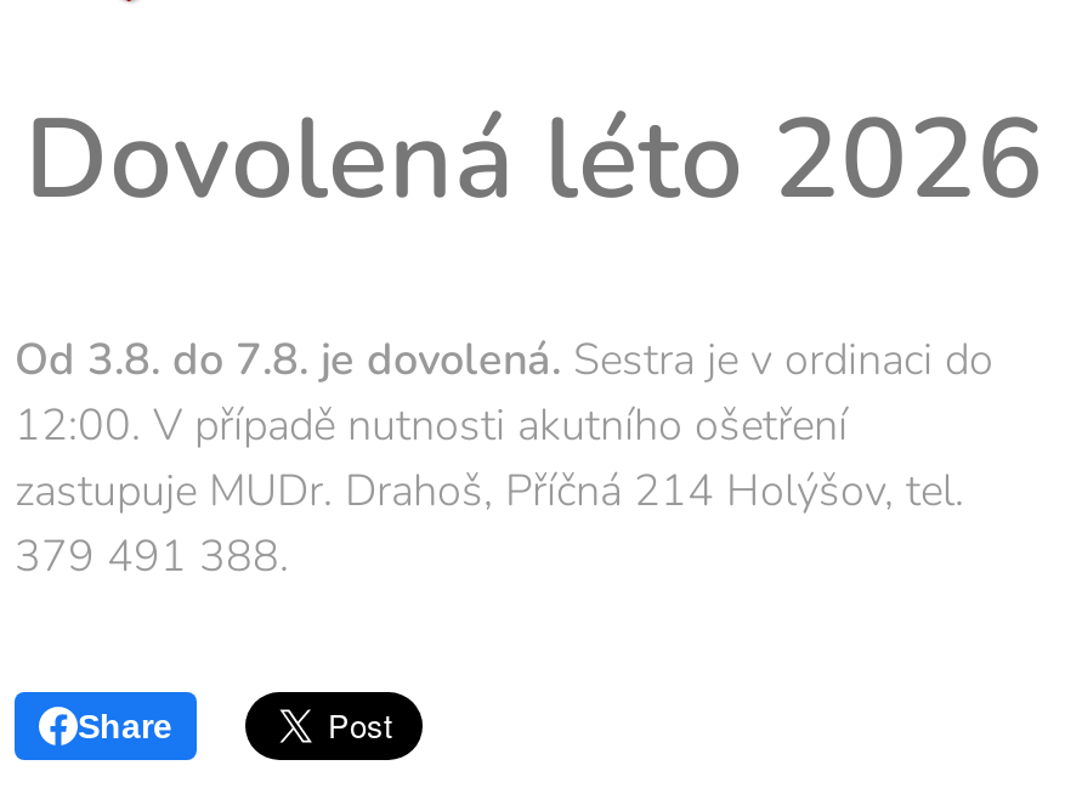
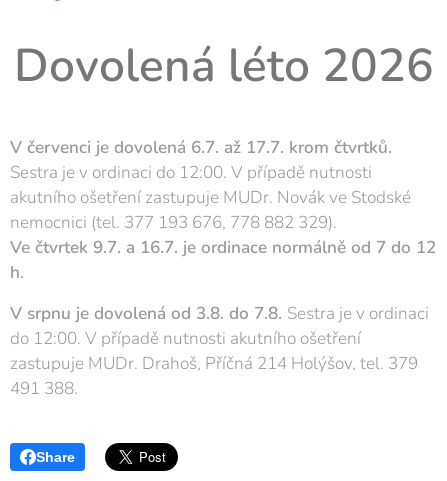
[15,330,993,585] Od 3.8. do 7.8. je dovolená. Sestra je v ordinaci do | 12:00. V případě nutnosti akutního ošetření | zastupuje MUDr. Drahoš, Příčná 214 Holýšov, tel. | 379 491 388. -> [10,136,436,400] V červenci je dovolená 6.7. až 17.7. krom čtvrtků. | Sestra je v ordinaci do 12:00. V případě nutnosti | akutního ošetření zastupuje MUDr. Novák ve Stodské | nemocnici (tel. 377 193 676, 778 882 329). | Ve čtvrtek 9.7. a 16.7. je ordinace normálně od 7 do 12 | h. | V srpnu je dovolená od 3.8. do 7.8. Sestra je v ordinaci | do 12:00. V případě nutnosti akutního ošetření | zastupuje MUDr. Drahoš, Příčná 214 Holýšov, tel. 379 | 491 388.

